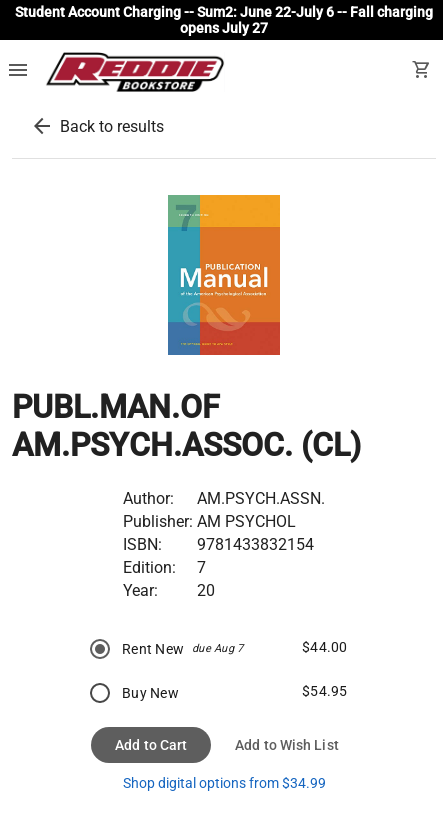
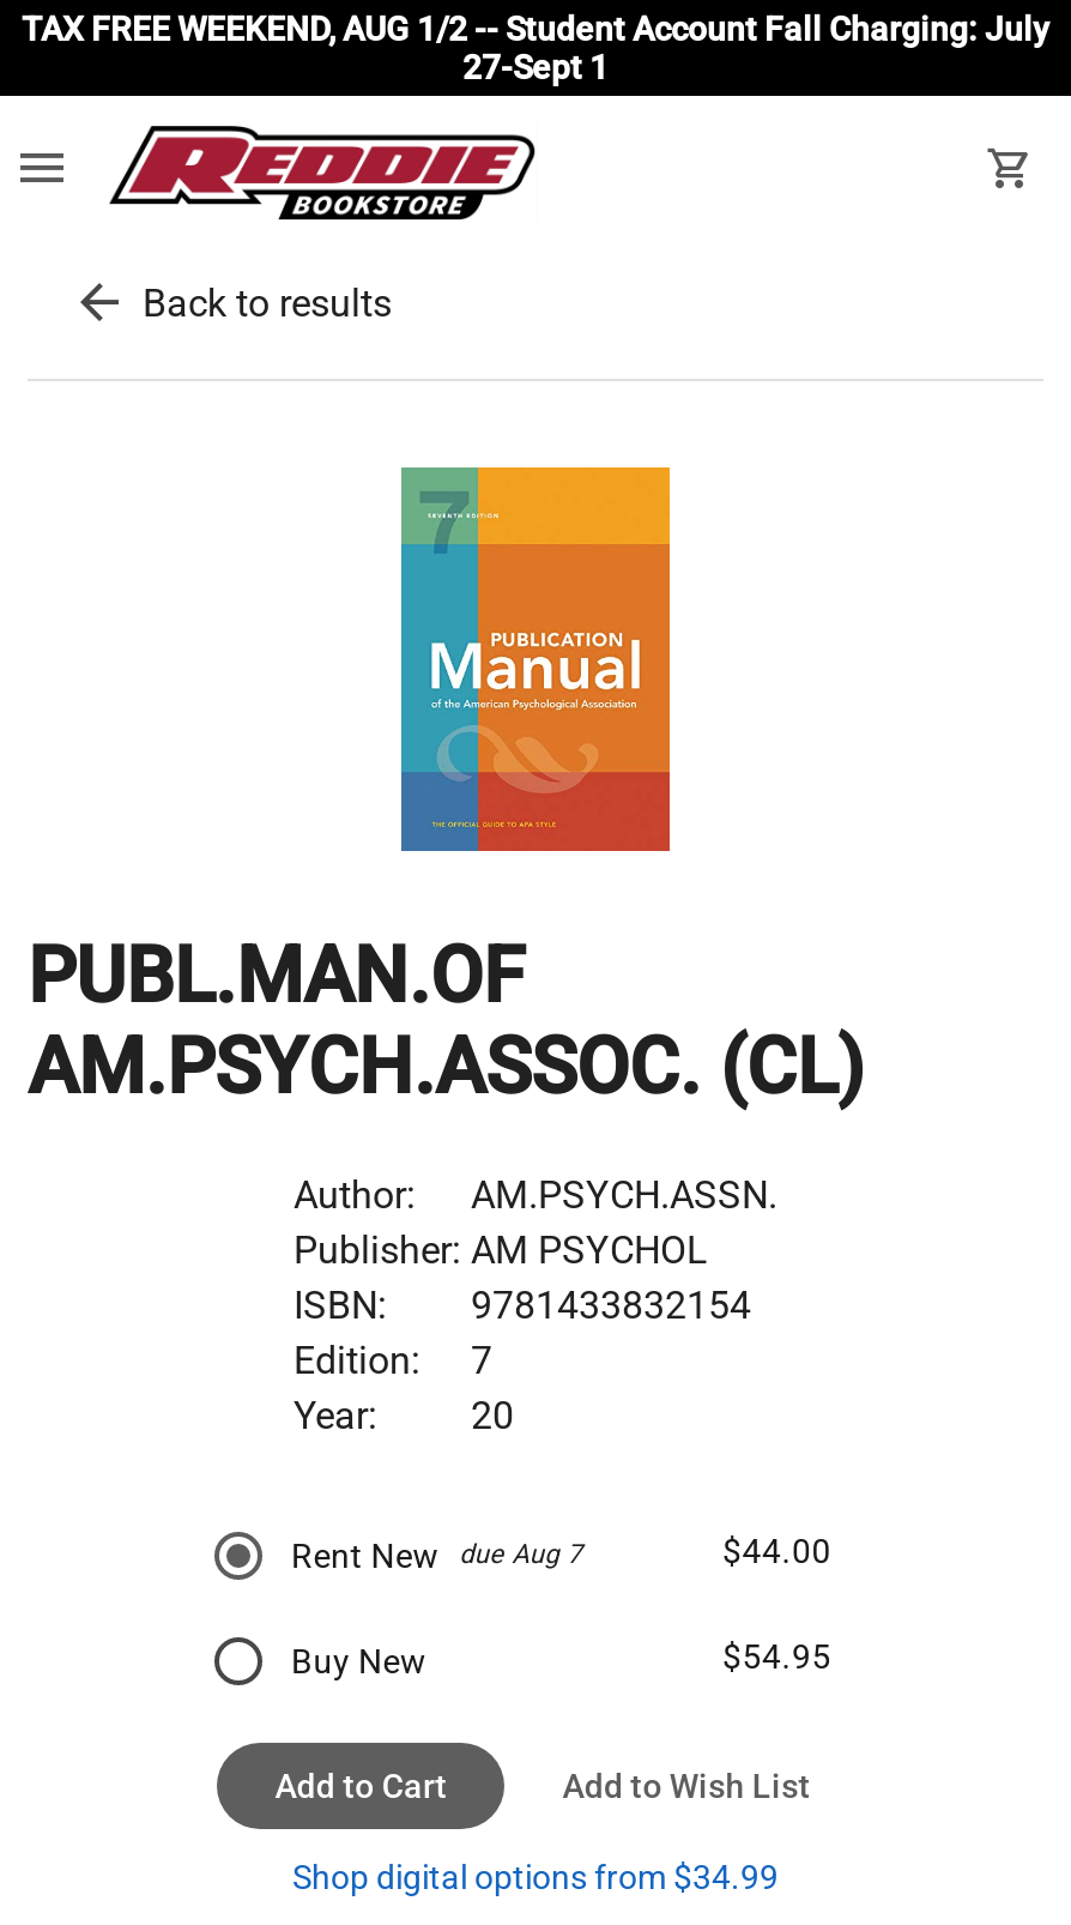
[15,4,433,36] Student Account Charging -- Sum2: June 22-July 6 -- Fall charging | opens July 27 -> [22,10,1049,86] TAX FREE WEEKEND, AUG 1/2 -- Student Account Fall Charging: July | 27-Sept 1

